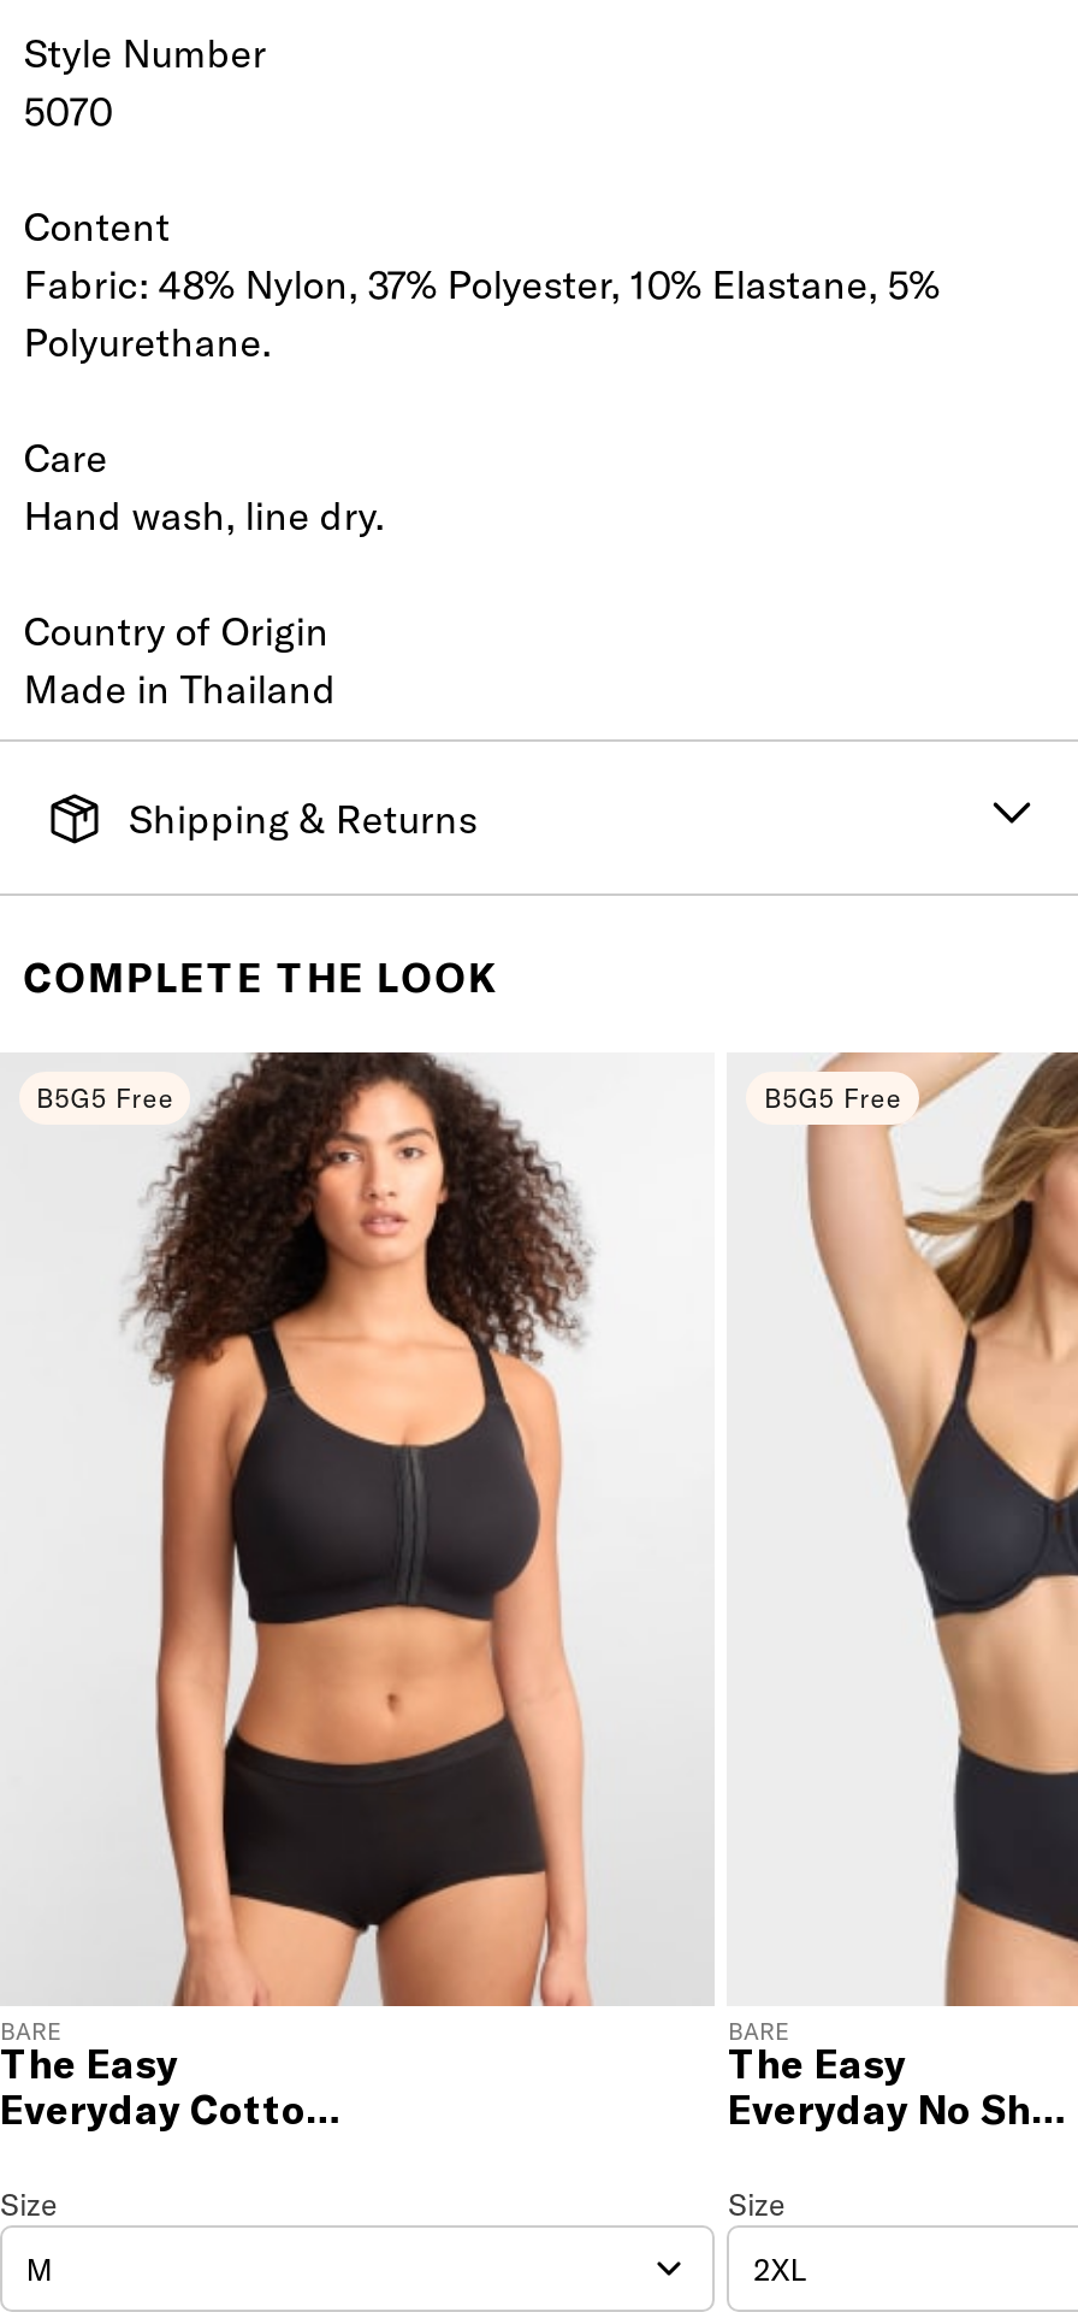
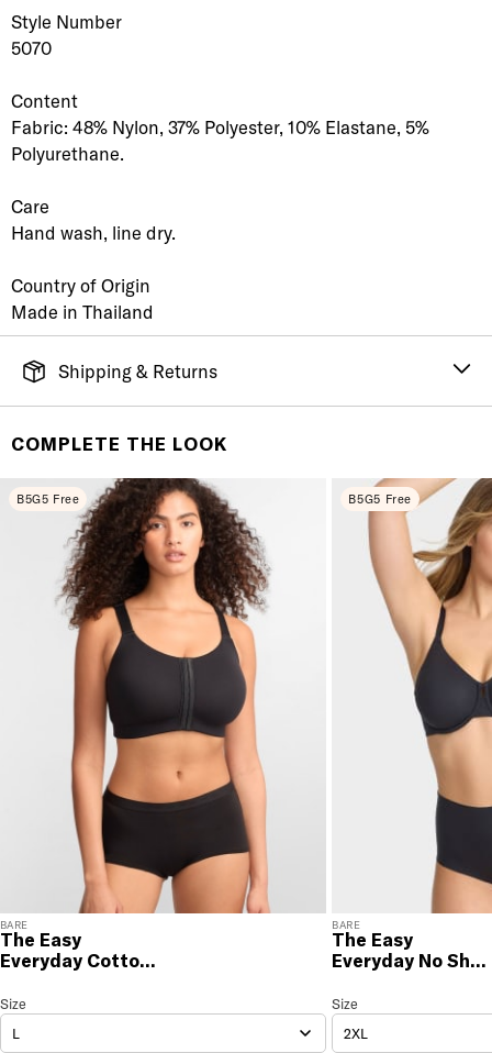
[26,2250,52,2289] M -> [12,1025,19,1042] L

